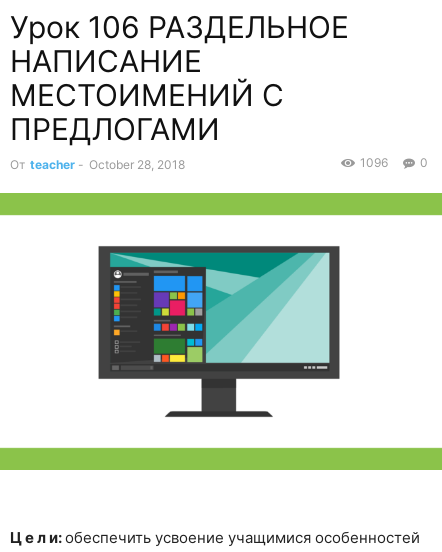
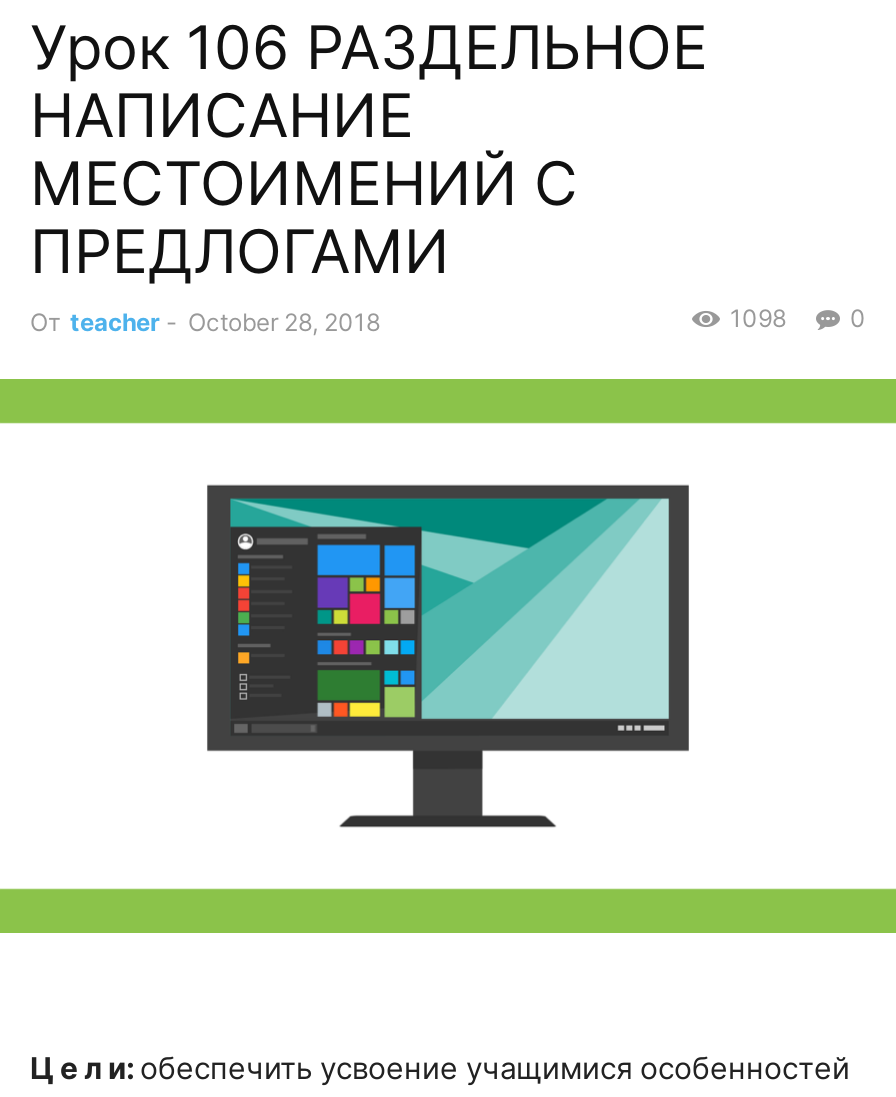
[360,155,388,170] 1096 -> [730,303,786,333] 1098

